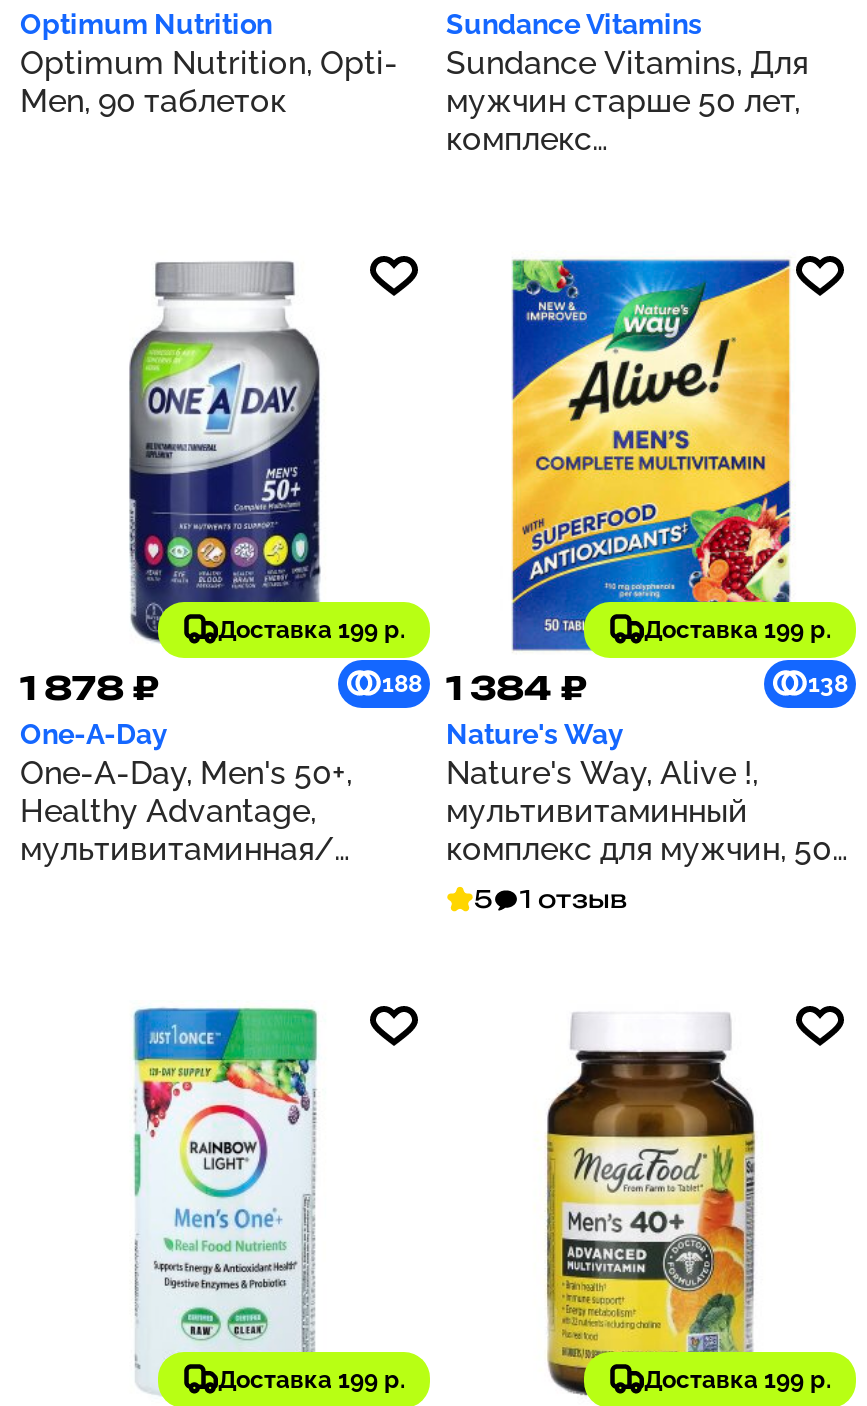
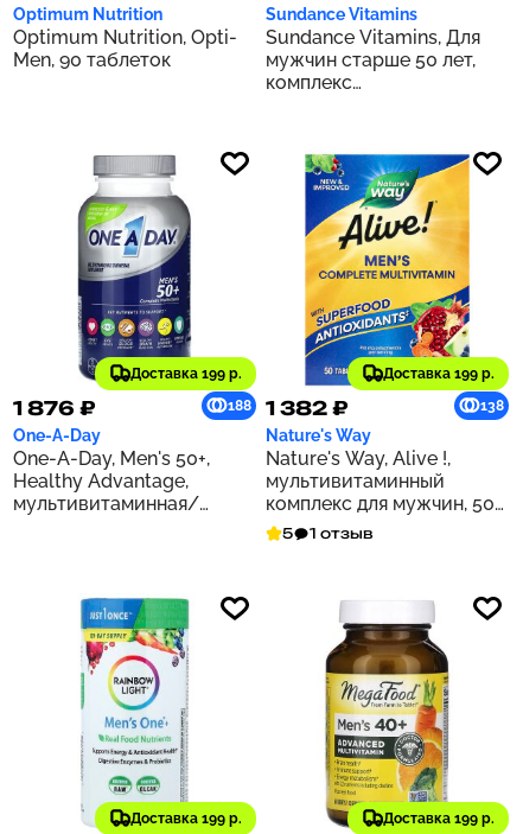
[20,667,160,707] 1 878 ₽ -> [13,396,96,419] 1 876 ₽
[382,667,588,707] 188 1 384 ₽ -> [228,396,349,419] 188 1 382 ₽

